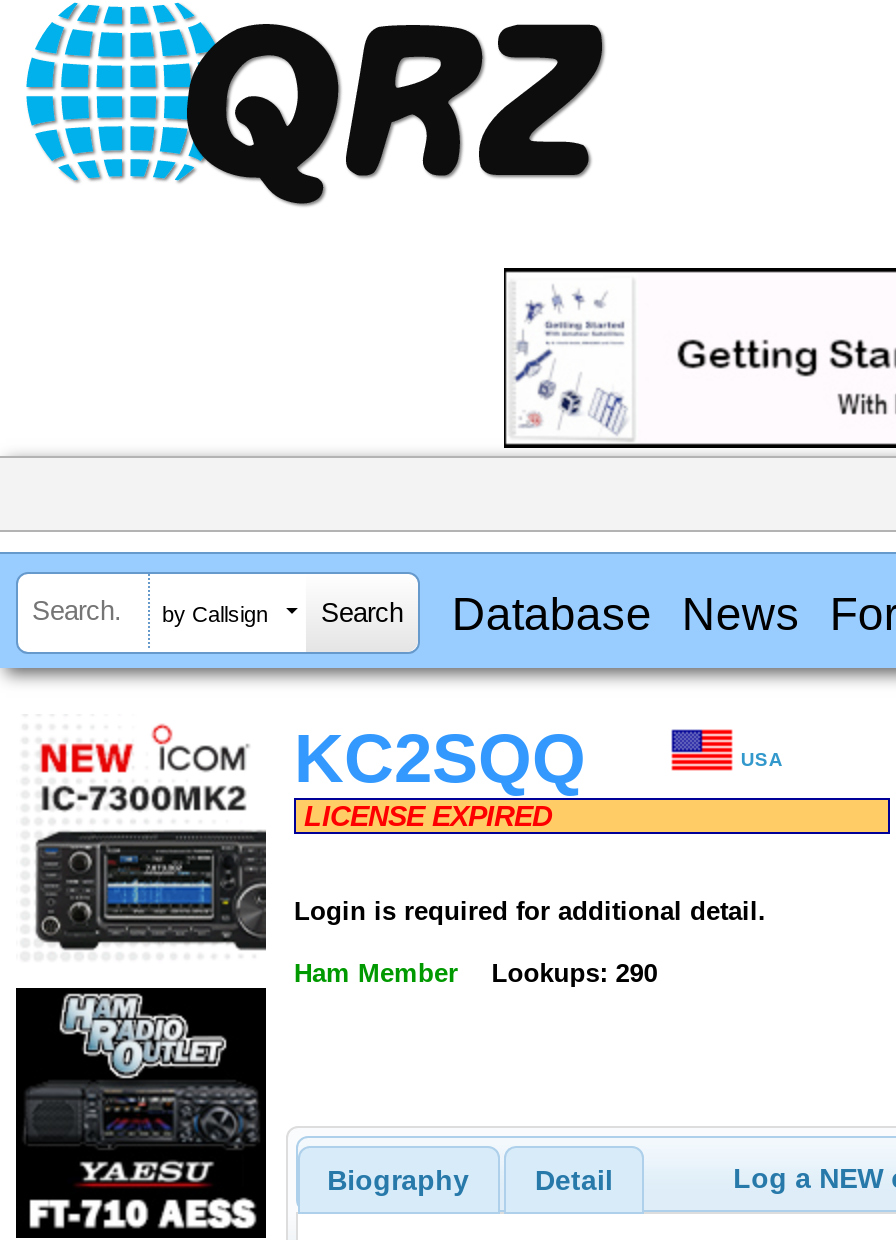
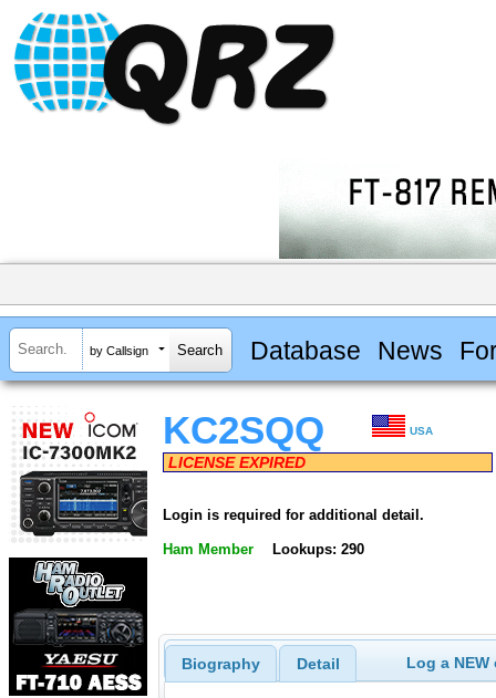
[502,266,890,450] [image] -> [279,159,493,259] [image]

